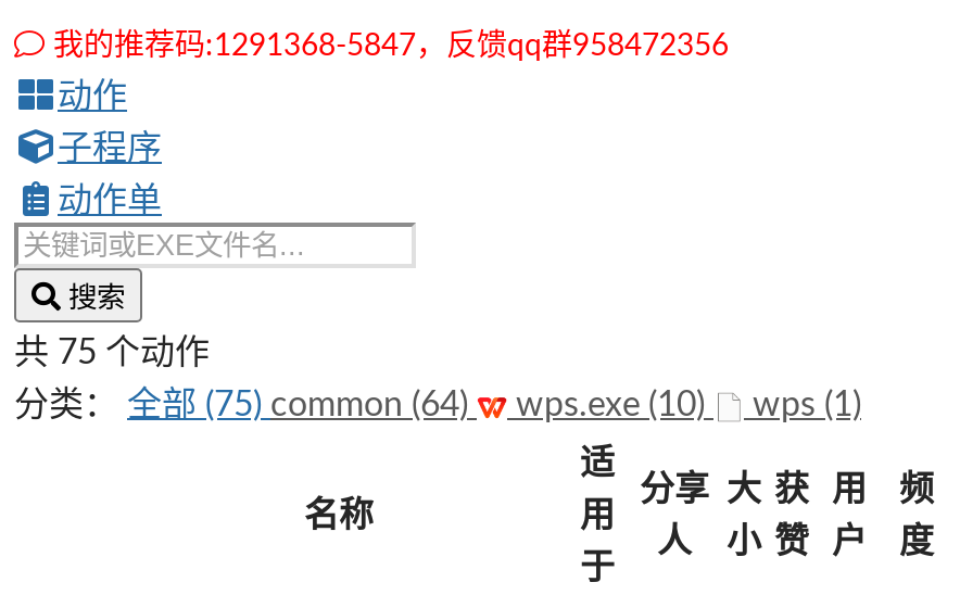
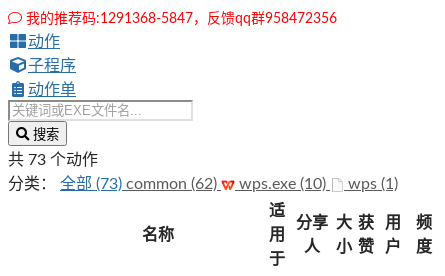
[14,335,210,370] 共 75 个动作 -> [8,152,98,168] 共 73 个动作
[14,387,477,422] 分类： 全部 (75) common (64) -> [8,176,221,192] 分类： 全部 (73) common (62)

